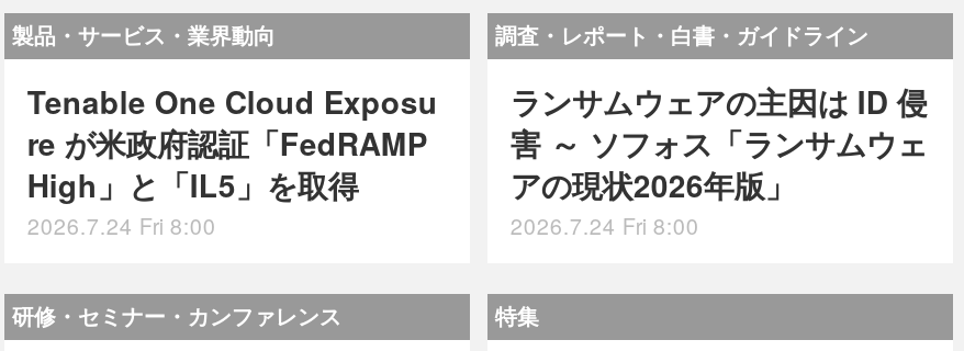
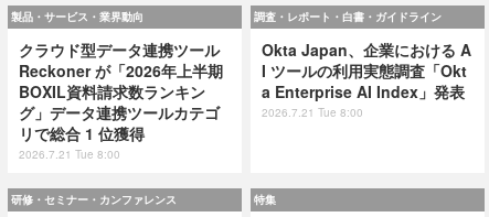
[27,79,438,241] Tenable One Cloud Exposu | re が米政府認証「FedRAMP | High」と「IL5」を取得 | 2026.7.24 Fri 8:00 -> [19,38,223,162] クラウド型データ連携ツール | Reckoner が「2026年上半期 | BOXIL資料請求数ランキン | グ」データ連携ツールカテゴ | リで総合 1 位獲得 | 2026.7.21 Tue 8:00
[510,79,928,241] ランサムウェアの主因は ID 侵 | 害 ～ ソフォス「ランサムウェ | アの現状2026年版」 | 2026.7.24 Fri 8:00 -> [262,38,472,120] Okta Japan、企業における A | I ツールの利用実態調査「Okt | a Enterprise AI Index」発表 | 2026.7.21 Tue 8:00

